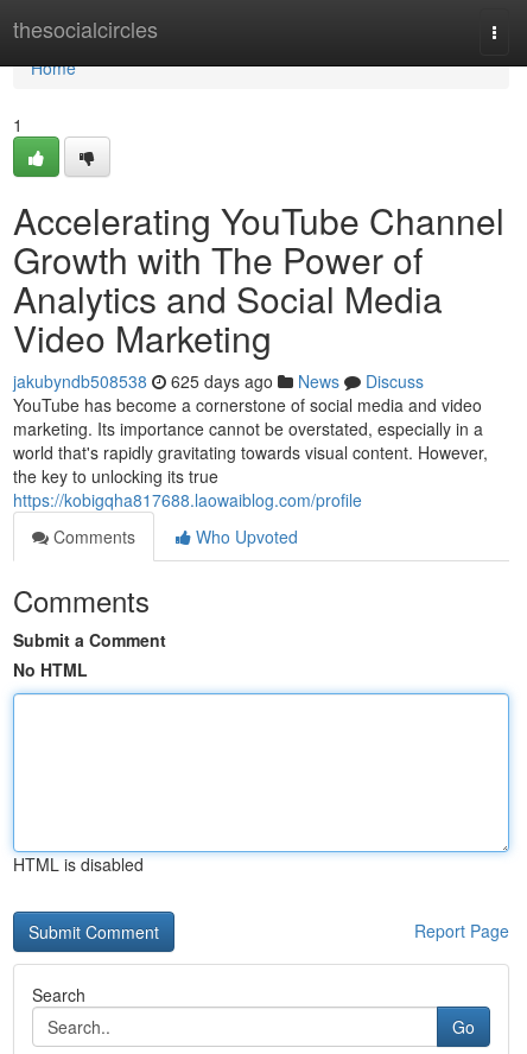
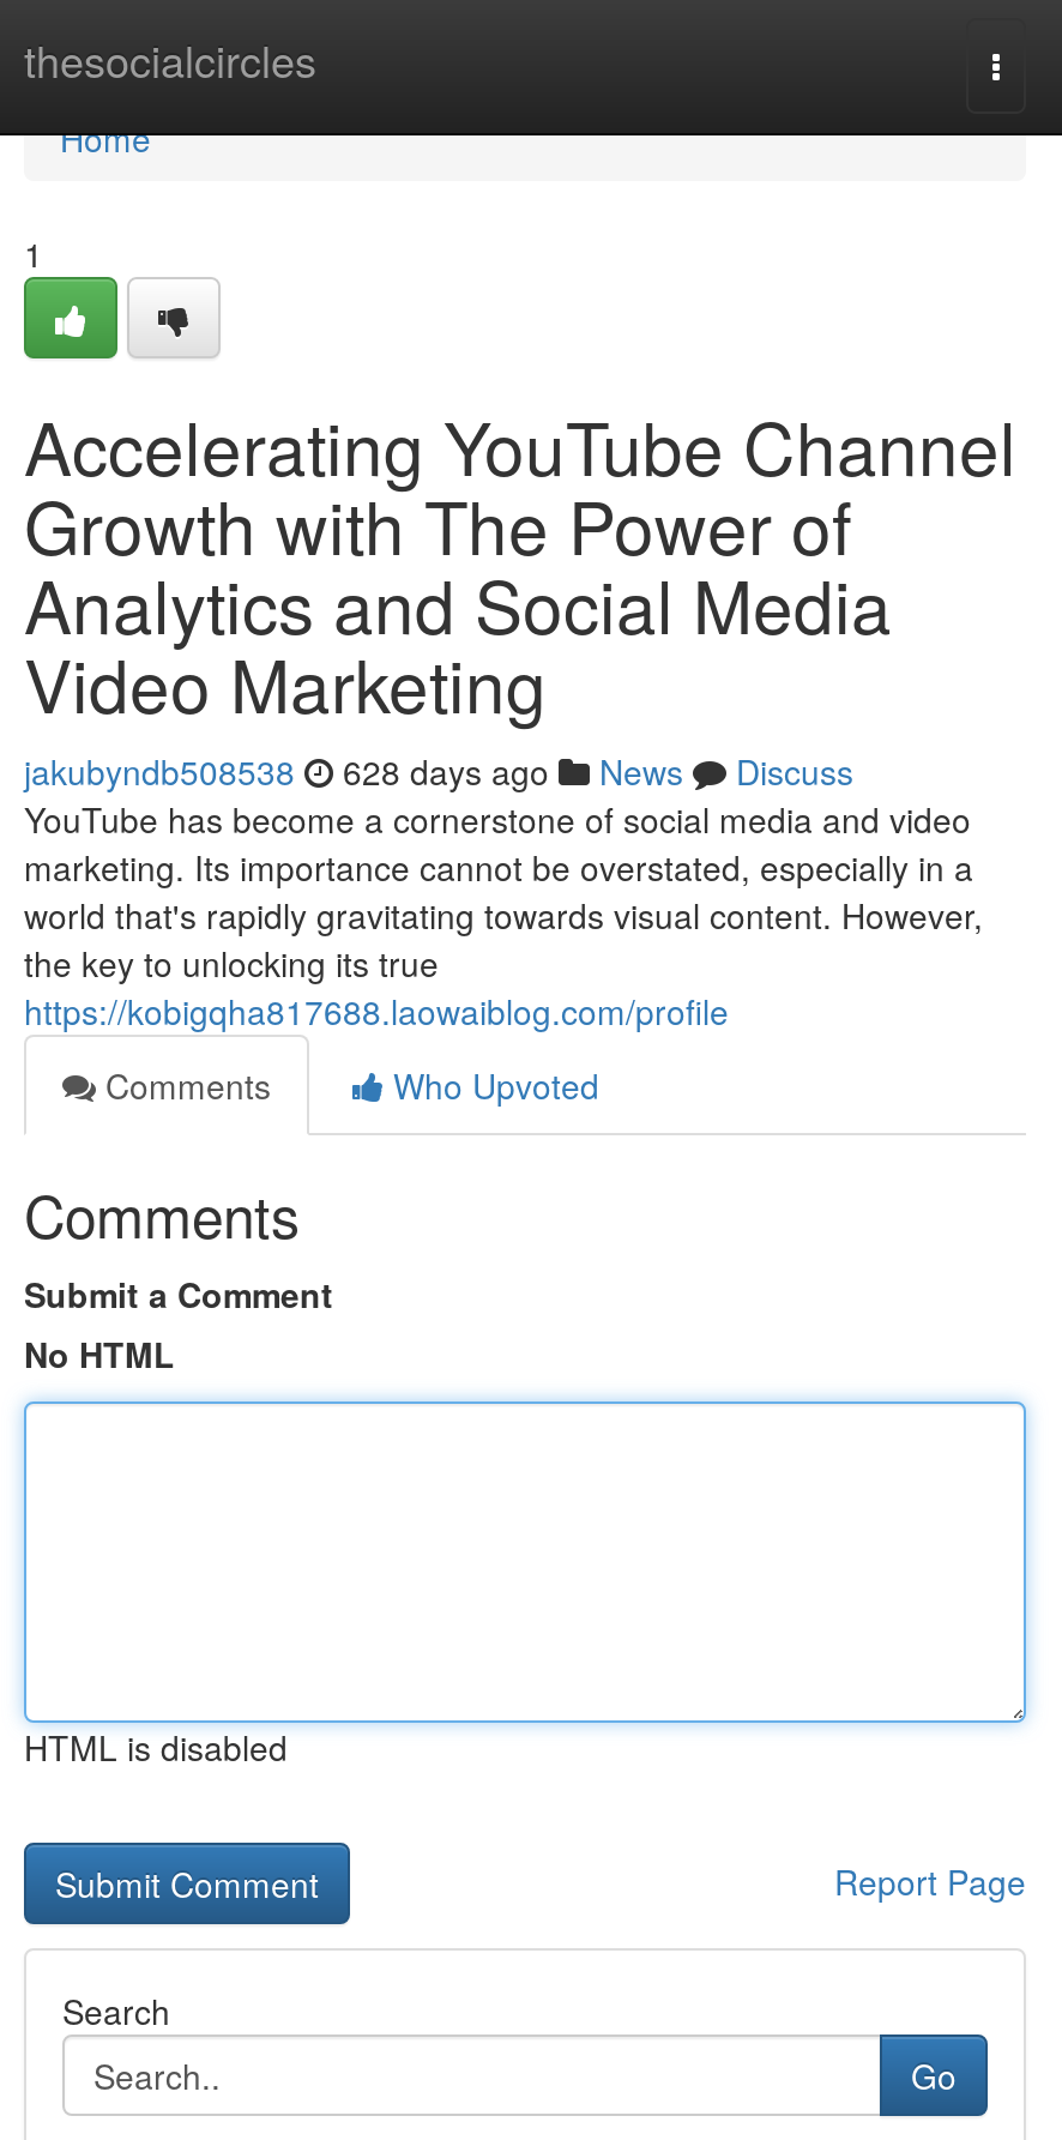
[13,369,424,393] jakubyndb508538 625 days ago News Discuss -> [24,747,853,795] jakubyndb508538 628 days ago News Discuss

